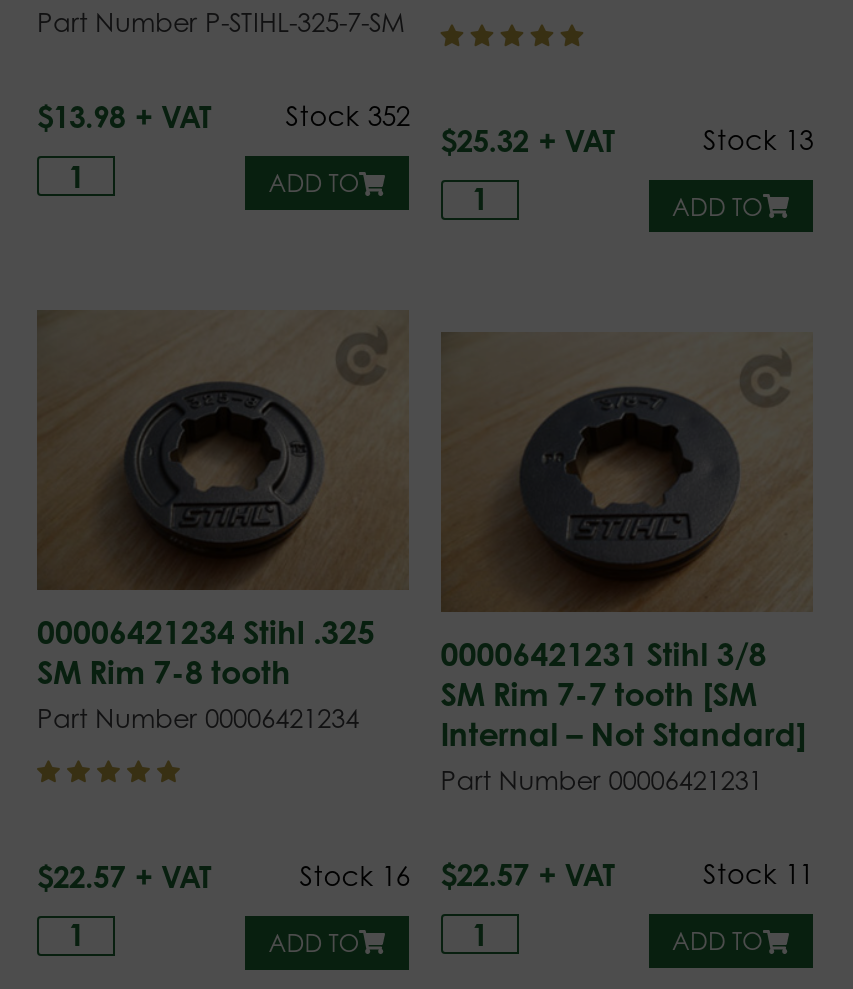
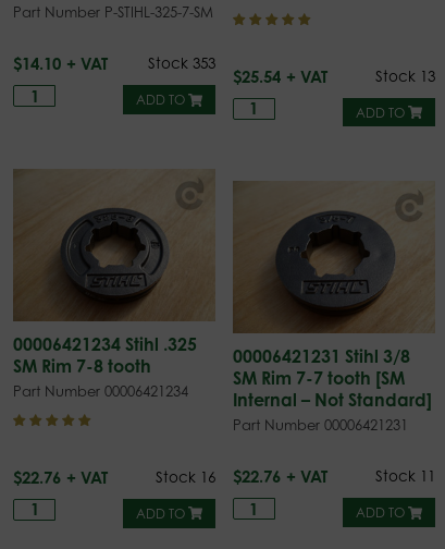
[37,98,125,136] $13.98 -> [13,54,61,74] $14.10
[285,98,409,132] Stock 352 -> [148,54,216,72] Stock 353
[441,121,529,159] $25.32 -> [233,66,280,87] $25.54
[37,858,125,896] $22.57 -> [13,467,61,488] $22.76
[299,857,529,895] Stock 16 $22.57 -> [156,467,280,487] Stock 16 $22.76

